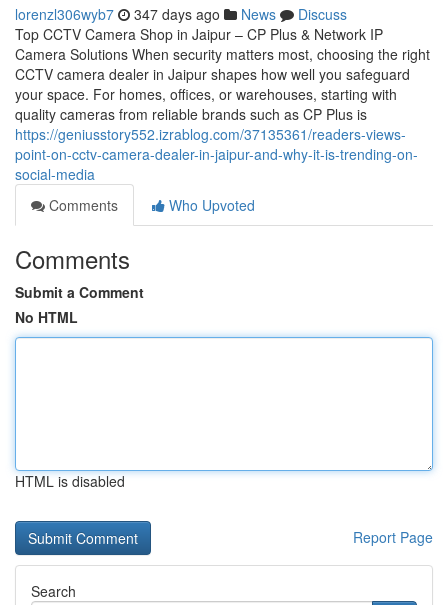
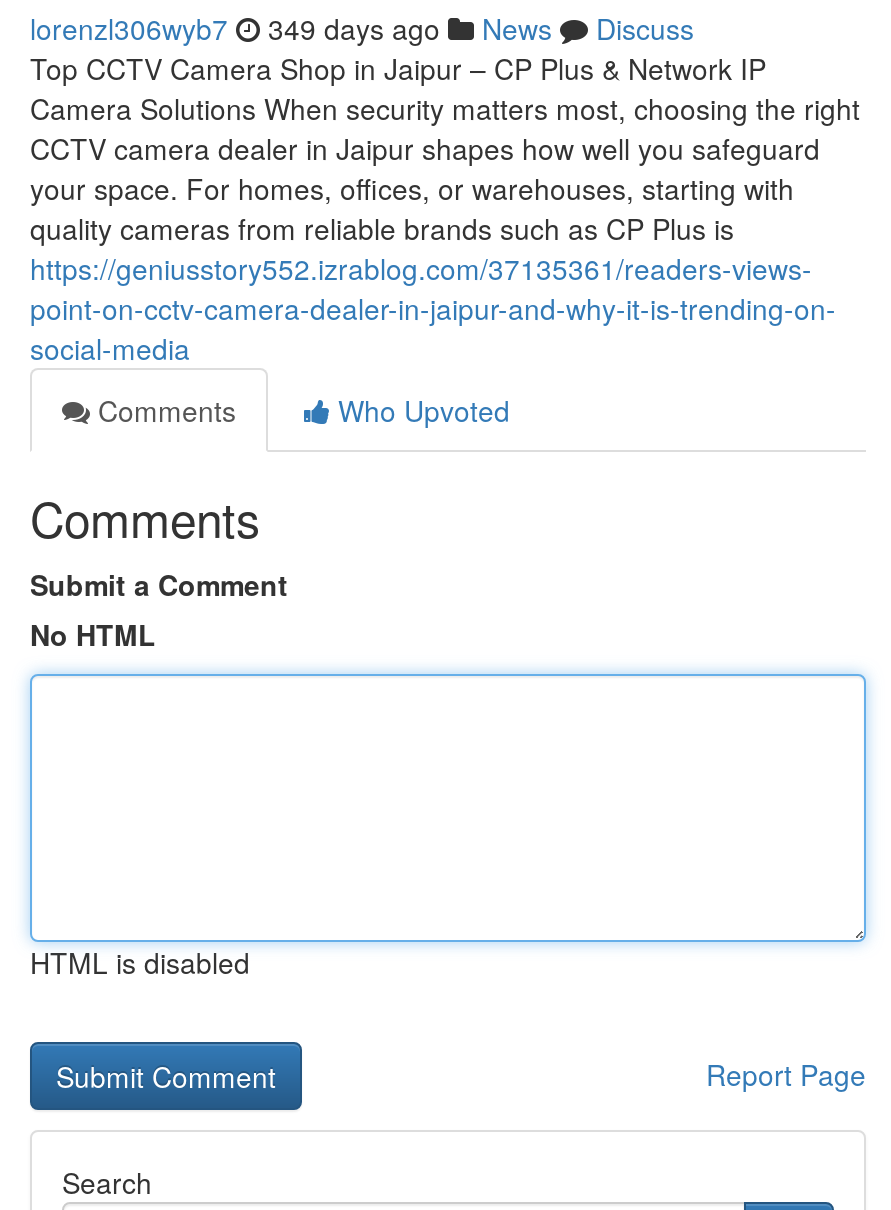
[15,4,347,24] lorenzl306wyb7 347 days ago News Discuss -> [30,8,694,48] lorenzl306wyb7 349 days ago News Discuss

